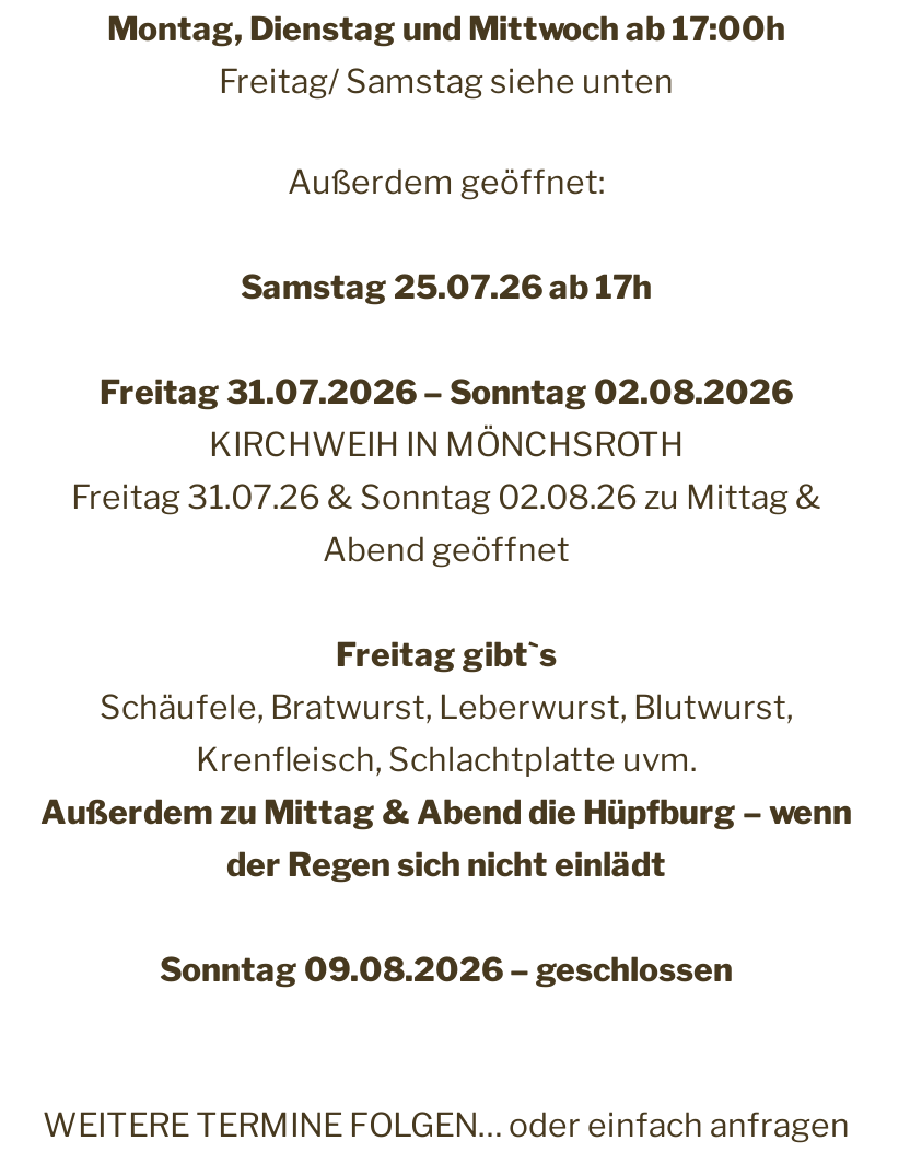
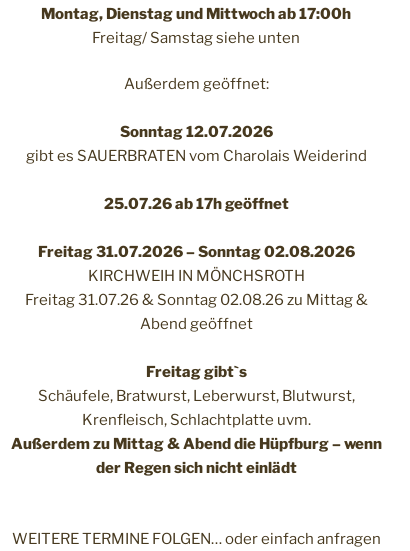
[241,268,652,308] Samstag 25.07.26 ab 17h -> [25,123,366,213] Sonntag 12.07.2026 | gibt es SAUERBRATEN vom Charolais Weiderind | 25.07.26 ab 17h geöffnet
moved [40,373,852,885] -> [10,243,381,477]: Freitag 31.07.2026 – Sonntag 02.08.2026 | KIRCHWEIH IN MÖNCHSROTH | Freitag 31.07.26 & Sonntag 02.08.26 zu Mittag & | ... | Außerdem zu Mittag & Abend die Hüpfburg – wenn | der Regen sich nicht einlädt
[160,951,733,991] Sonntag 09.08.2026 – geschlossen -> none

